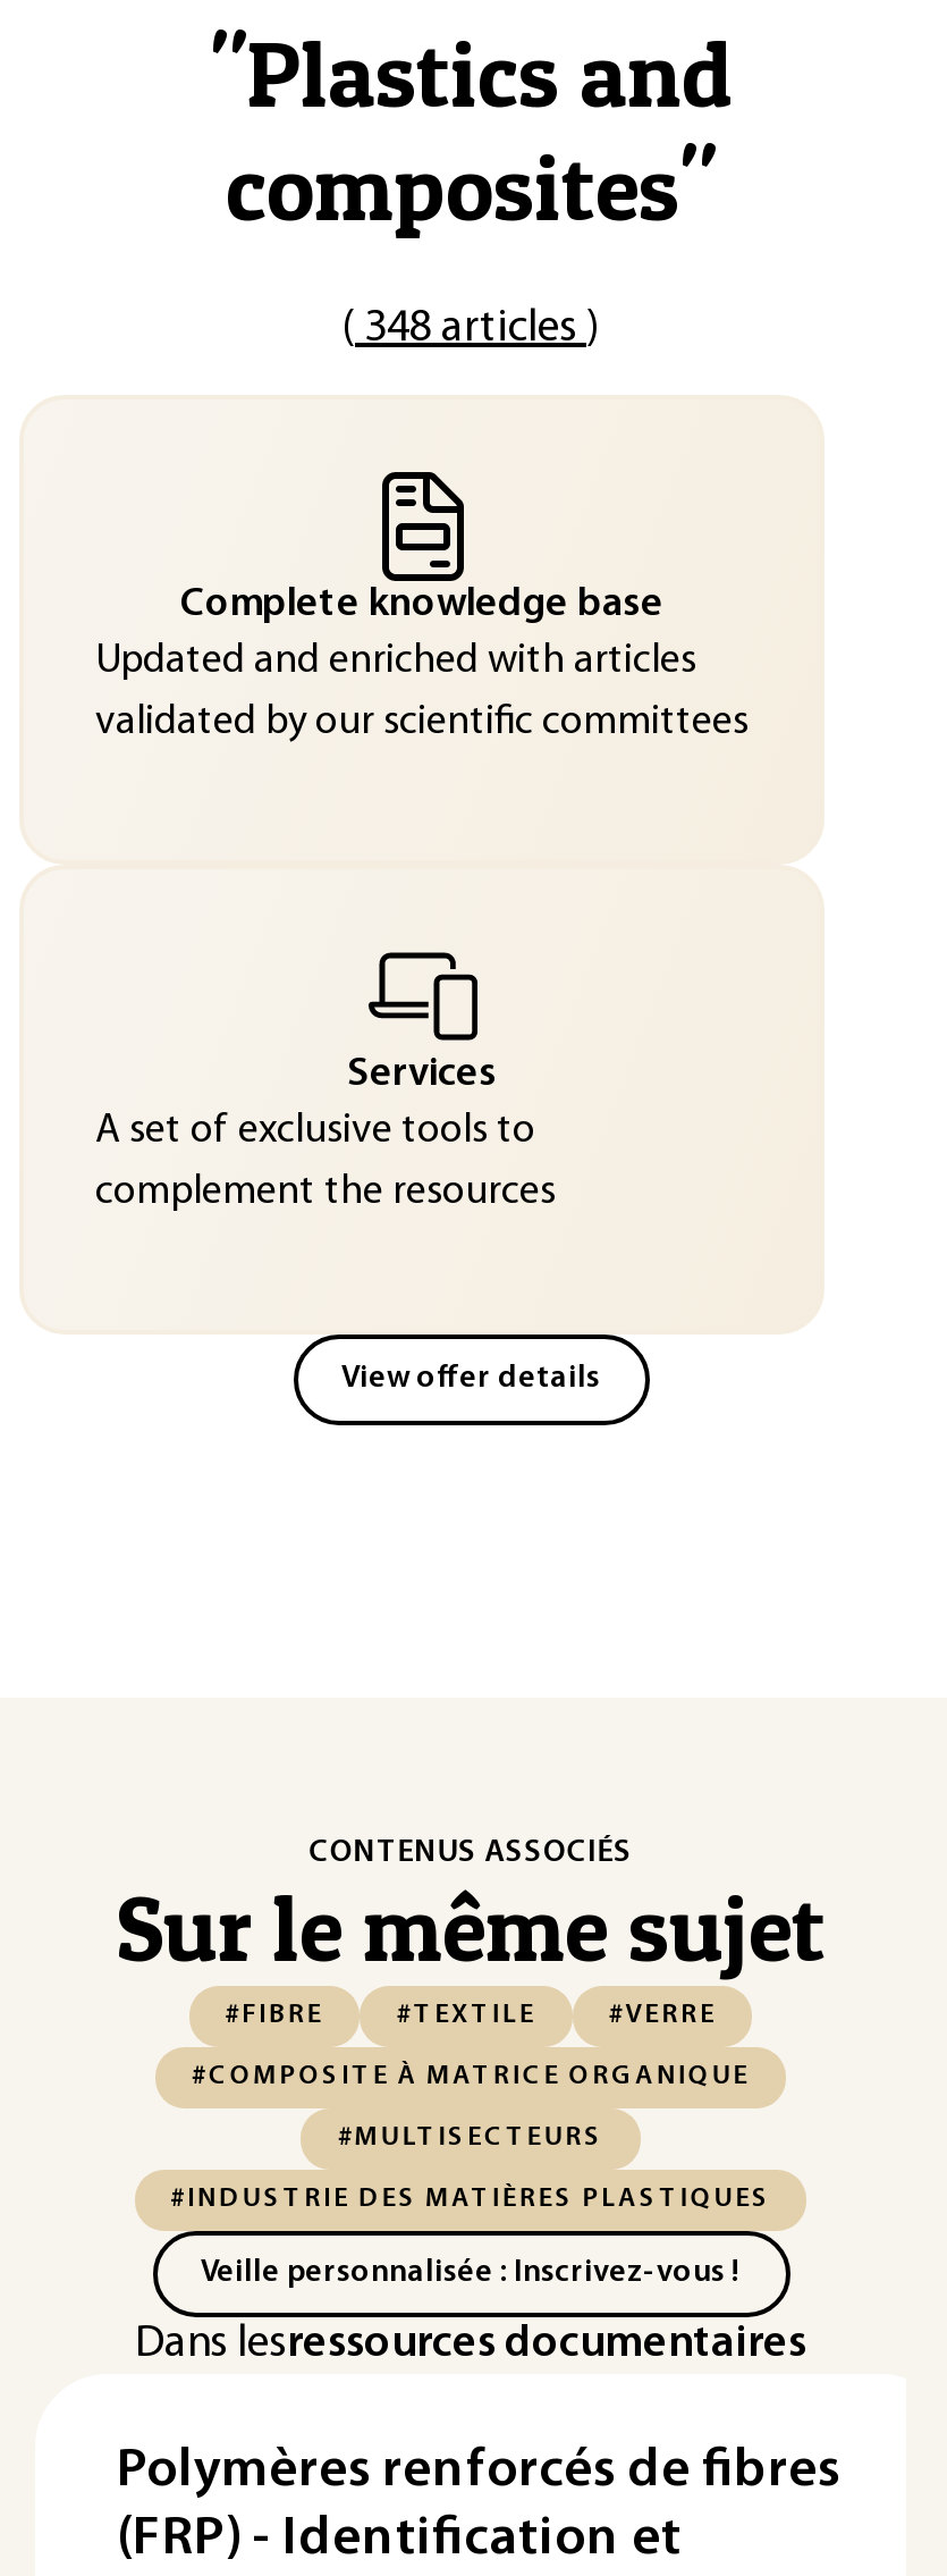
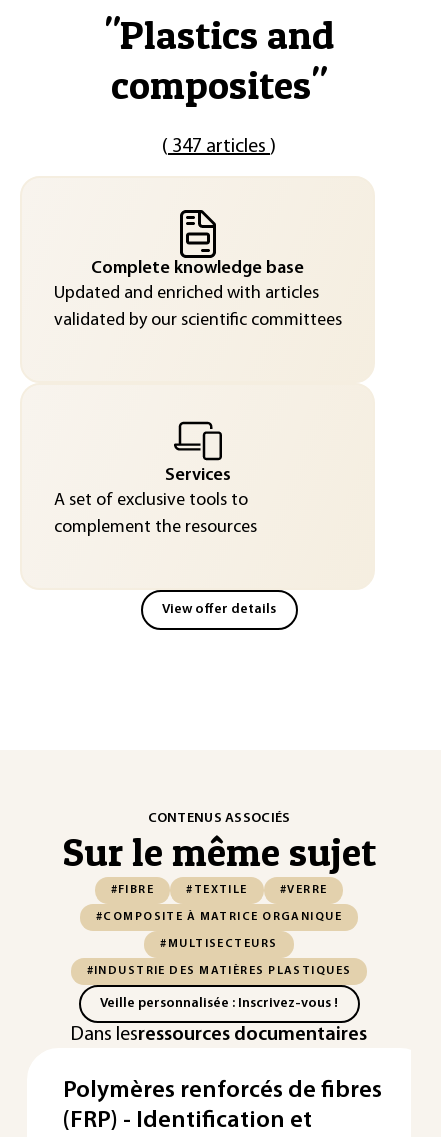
[341,306,600,352] (348 articles) -> [162,137,276,157] (347 articles)

